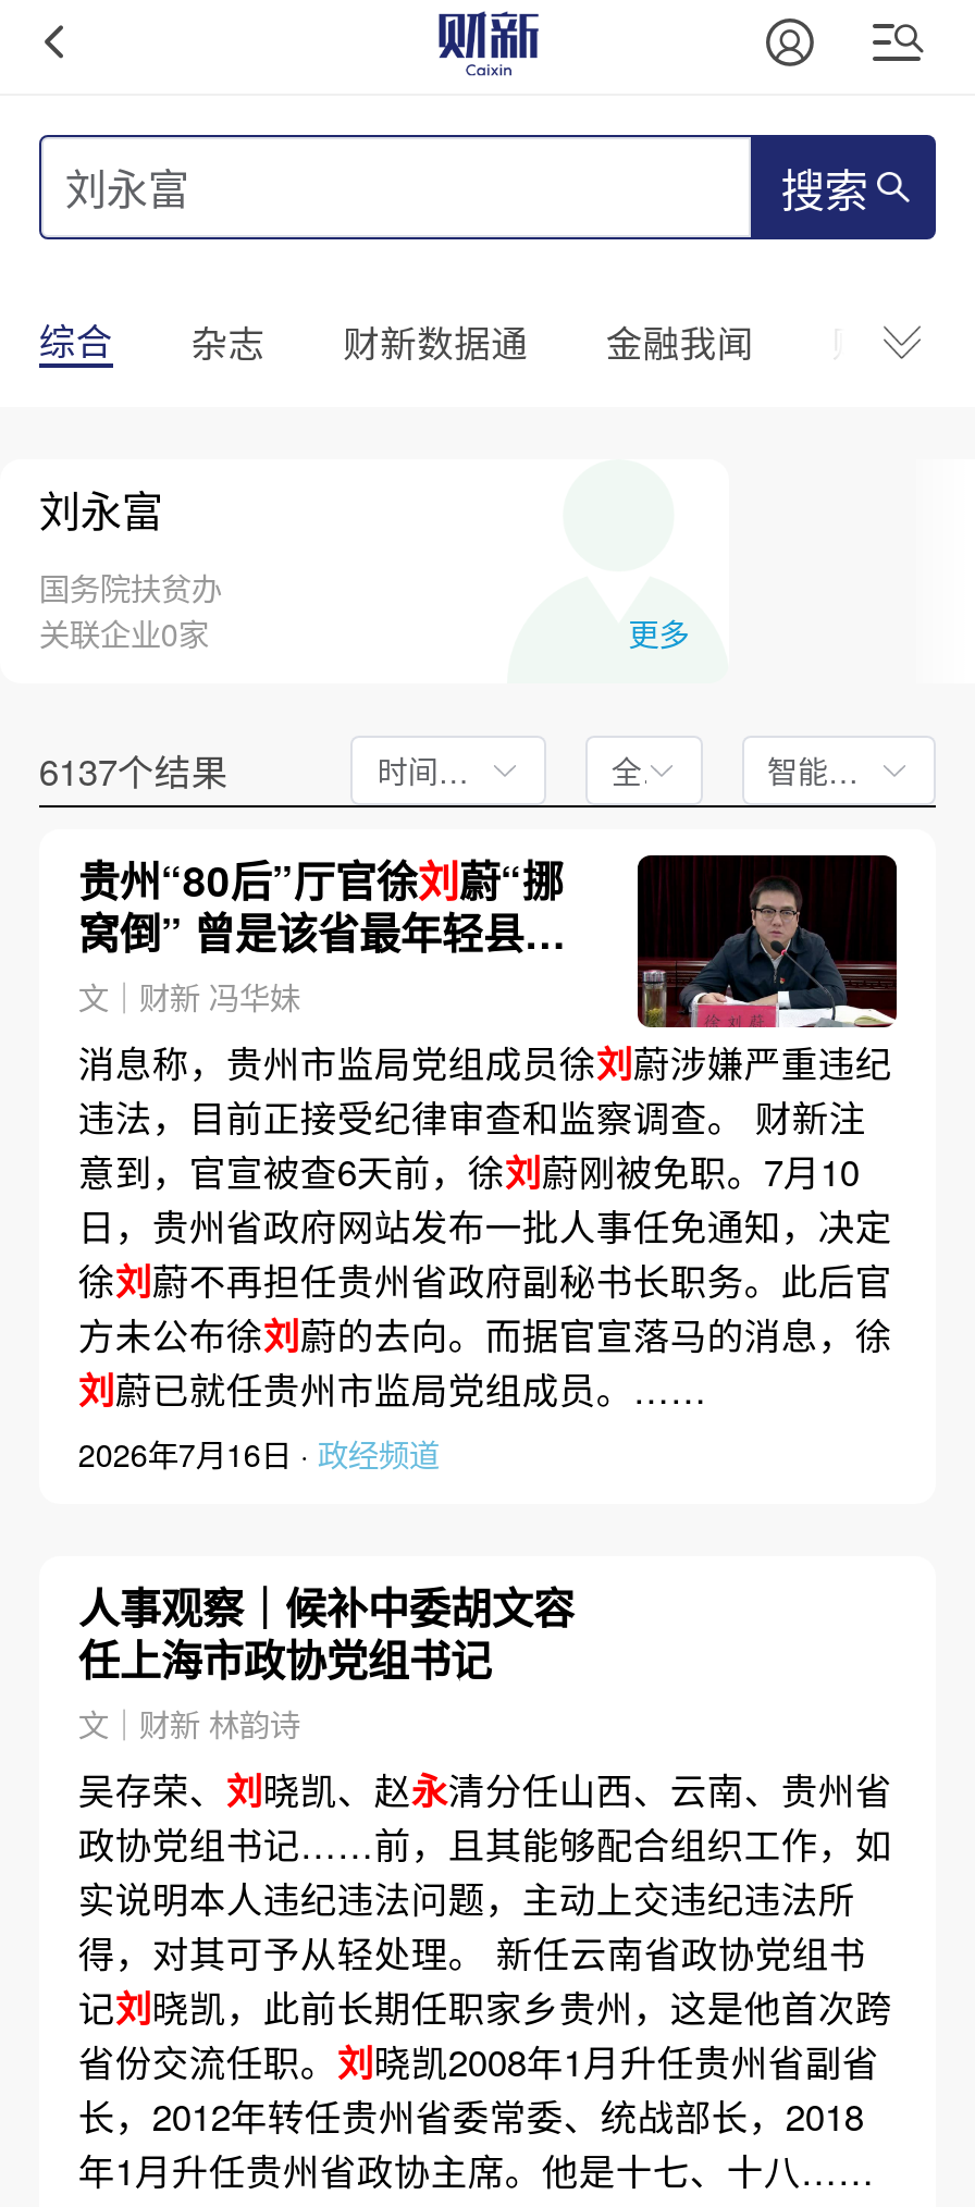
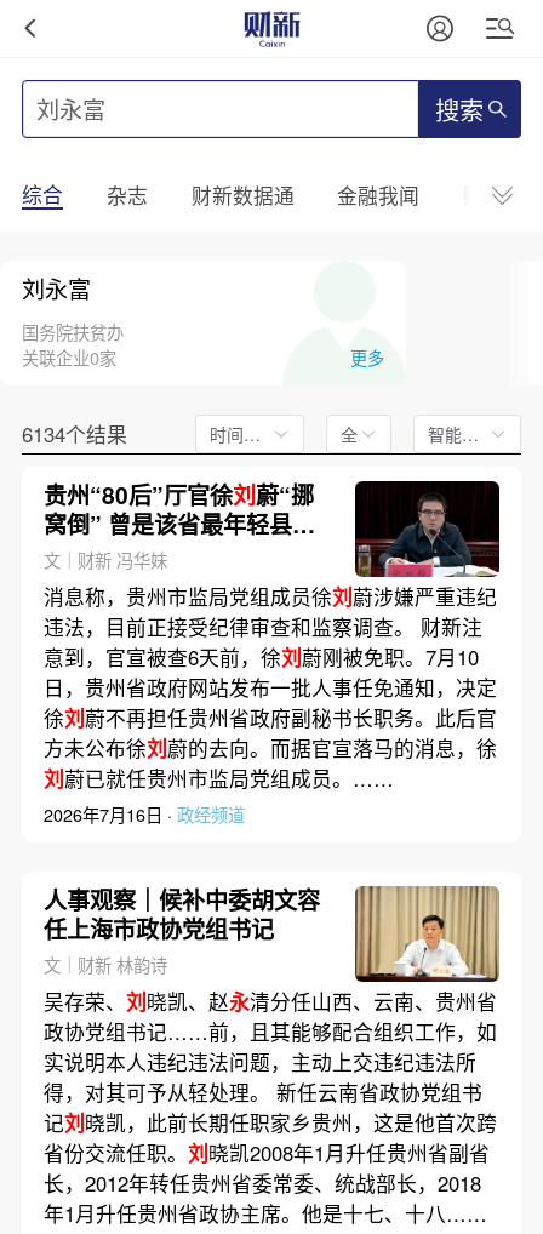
[39,744,228,796] 6137个结果 -> [22,419,127,448] 6134个结果
none -> [354,885,501,983] [image]

